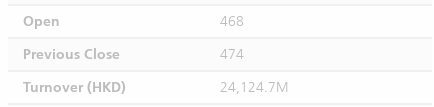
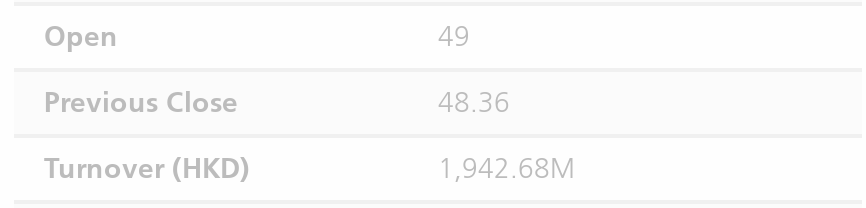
[220,13,244,30] 468 -> [438,20,470,54] 49
[220,46,244,63] 474 -> [438,86,510,120] 48.36
[220,79,288,96] 24,124.7M -> [438,152,574,186] 1,942.68M

